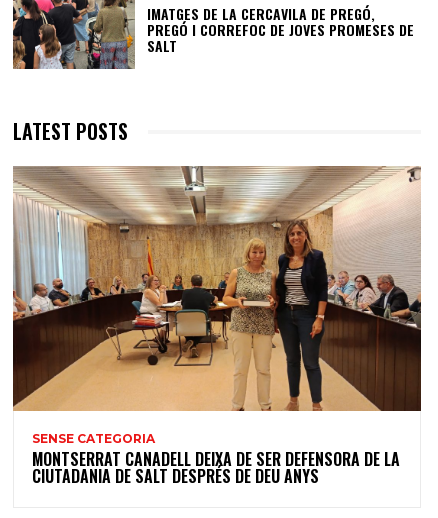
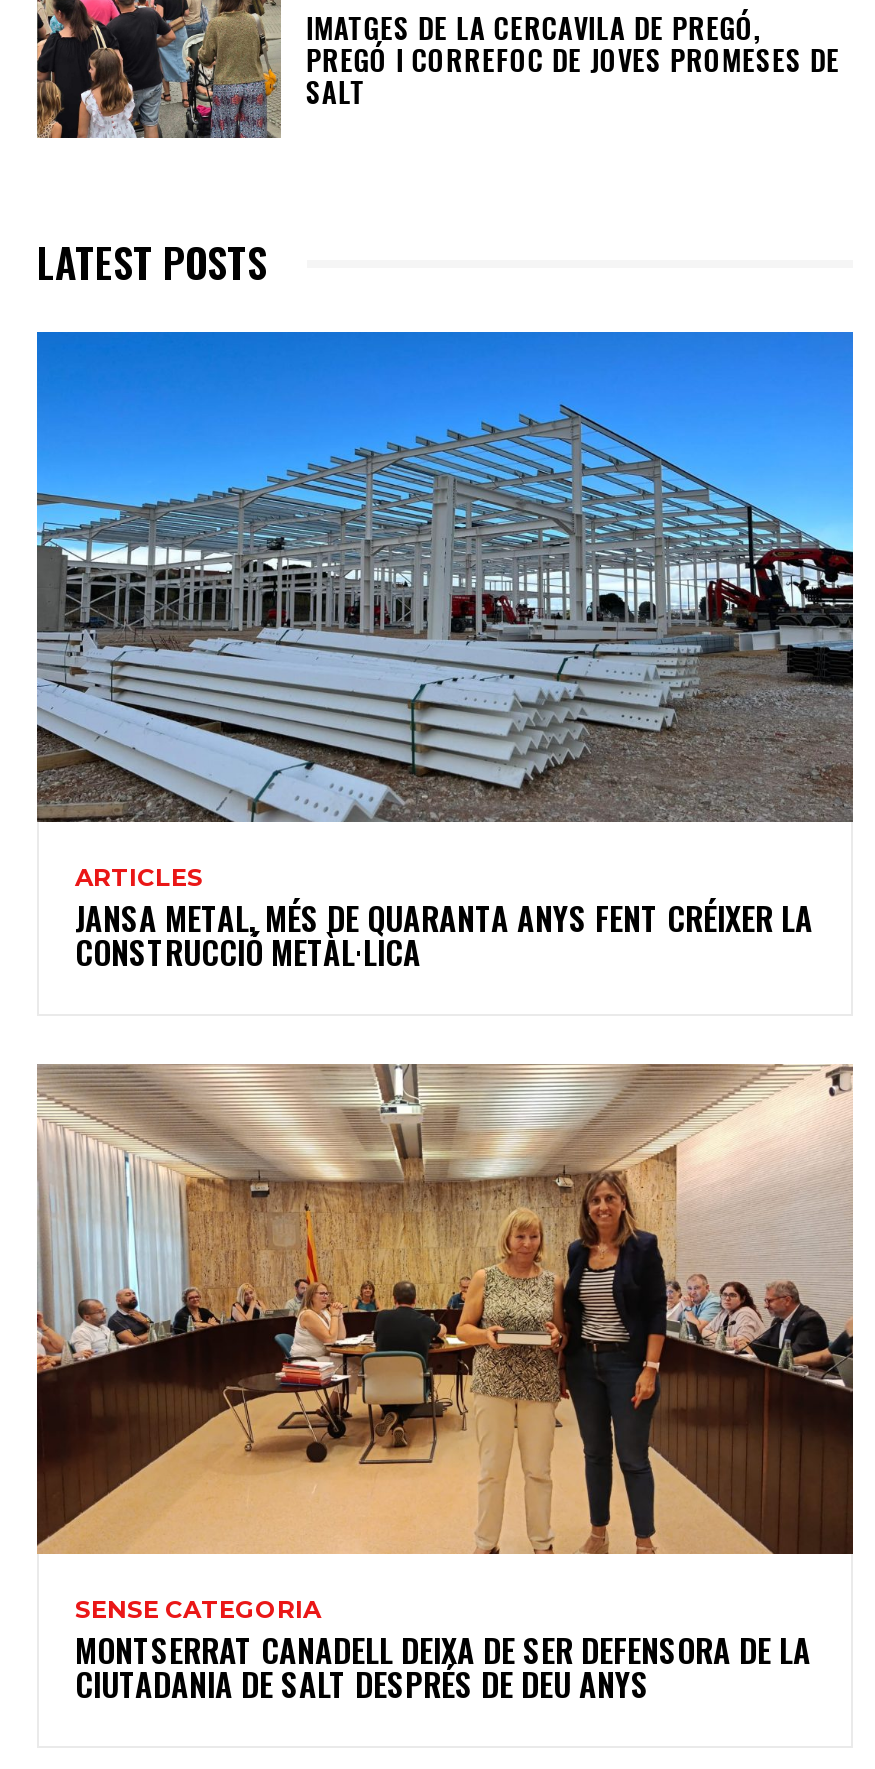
none -> [35,330,855,976] [image] | ARTICLES | JANSA METAL, MÉS DE QUARANTA ANYS FENT CRÉIXER LA | CONSTRUCCIÓ METÀL·LICA

